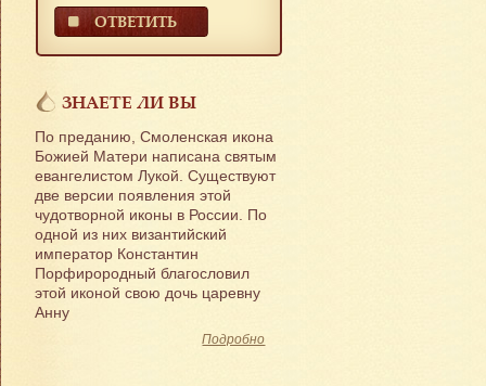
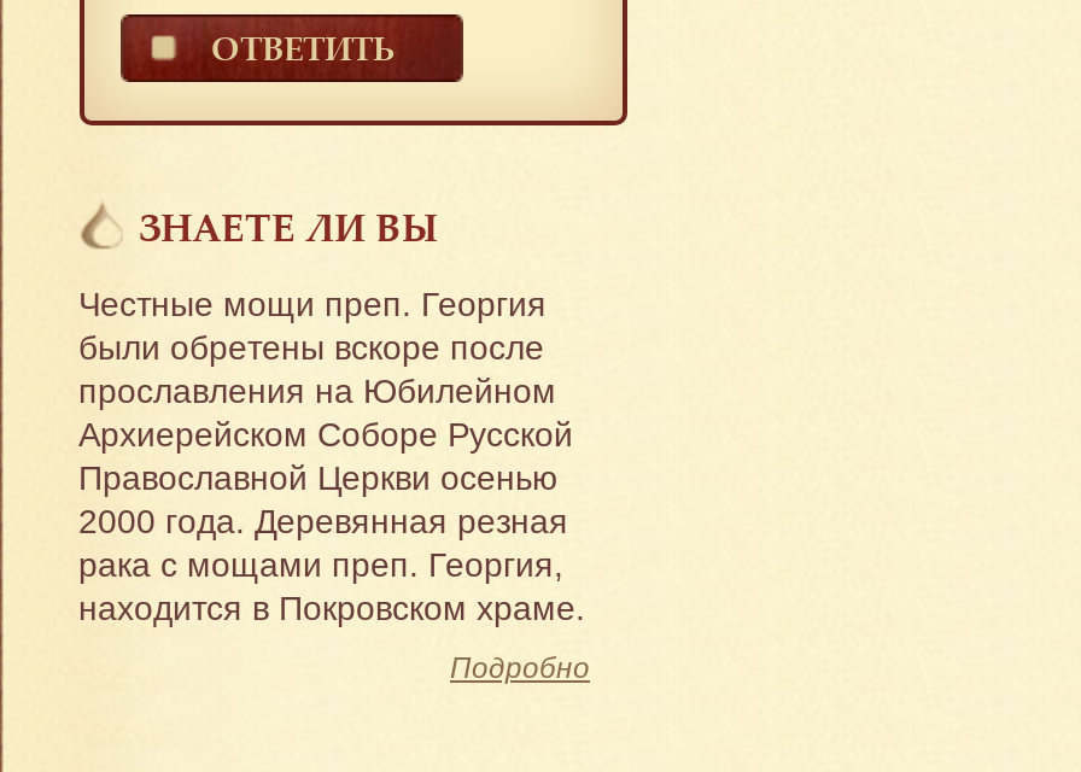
[35,128,277,321] По преданию, Смоленская икона | Божией Матери написана святым | евангелистом Лукой. Существуют | две версии появления этой | чудотворной иконы в России. По | одной из них византийский | император Константин | Порфирородный благословил | этой иконой свою дочь царевну | Анну -> [78,285,585,627] Честные мощи преп. Георгия | были обретены вскоре после | прославления на Юбилейном | Архиерейском Соборе Русской | Православной Церкви осенью | 2000 года. Деревянная резная | рака с мощами преп. Георгия, | находится в Покровском храме.

